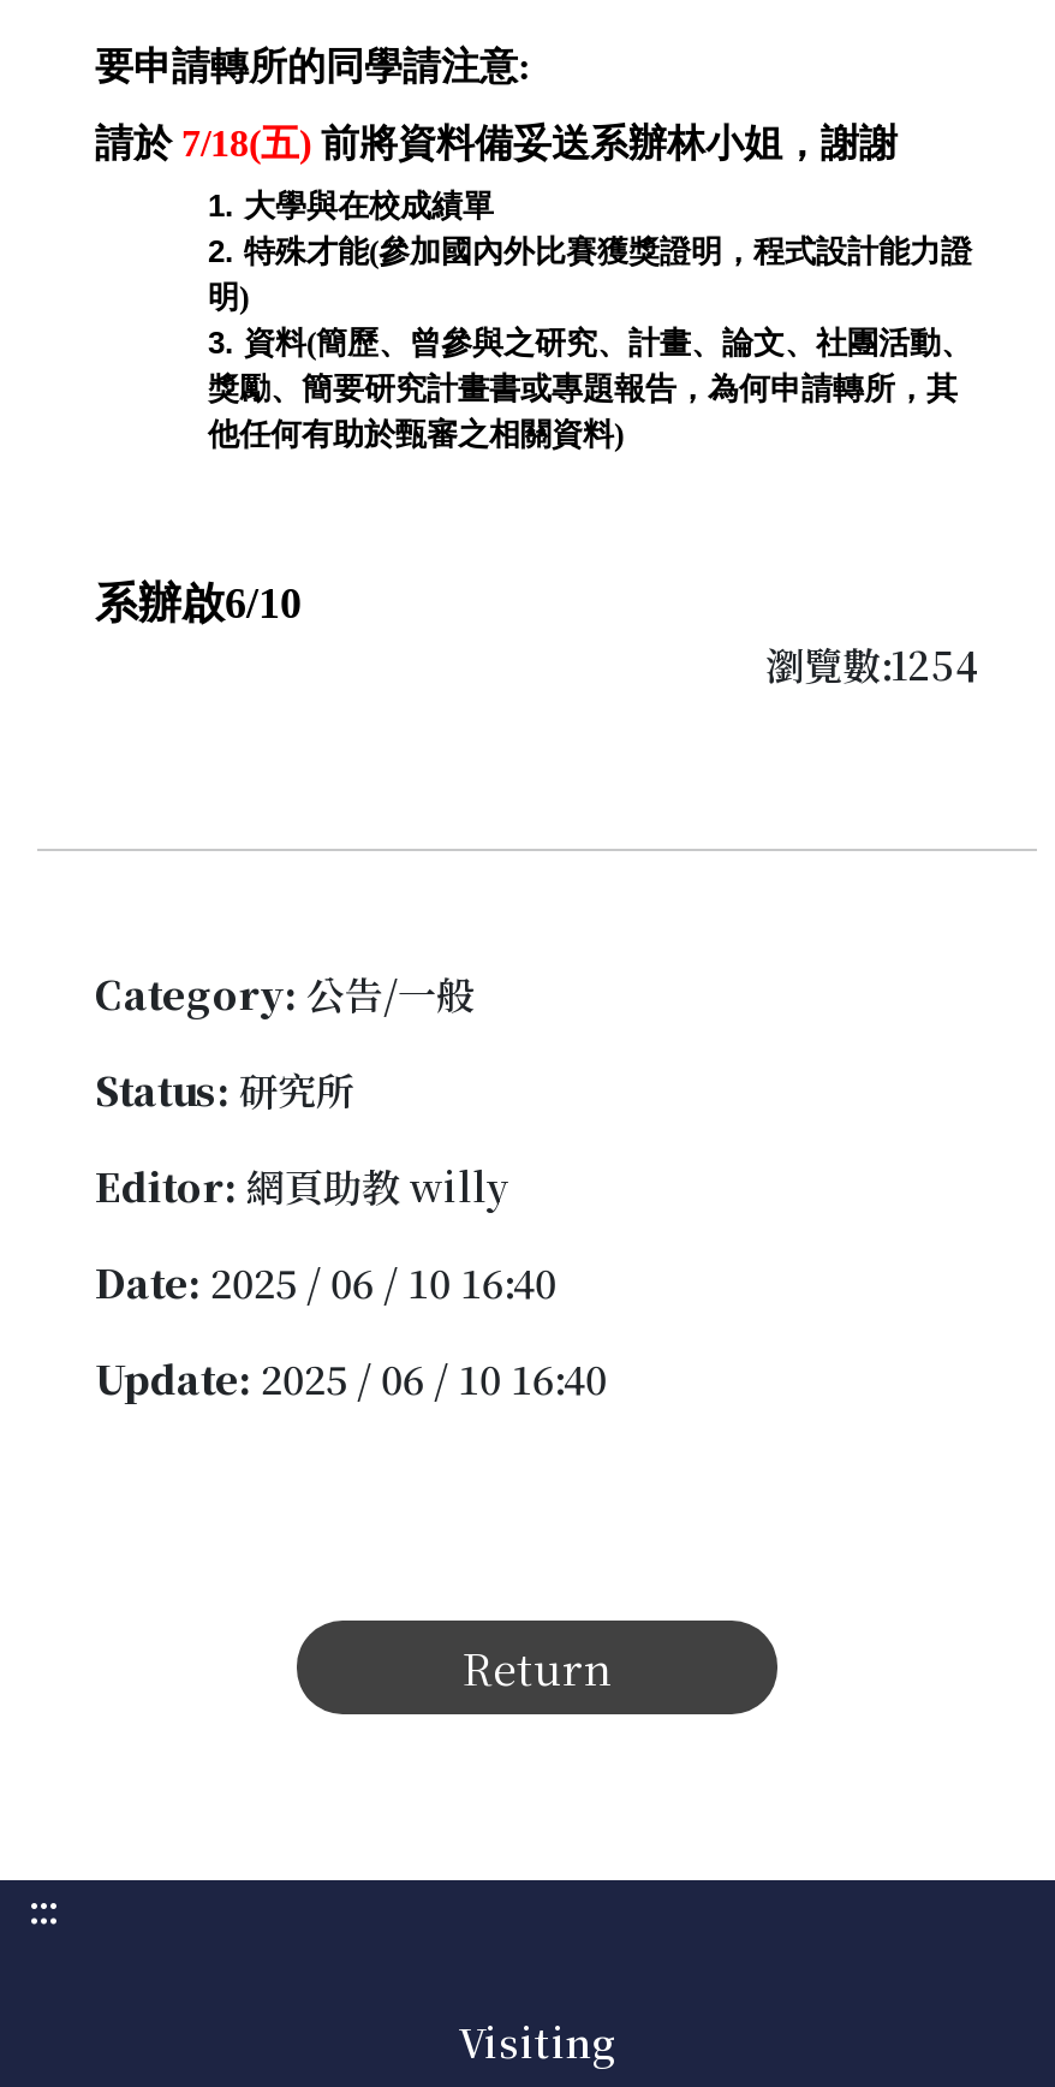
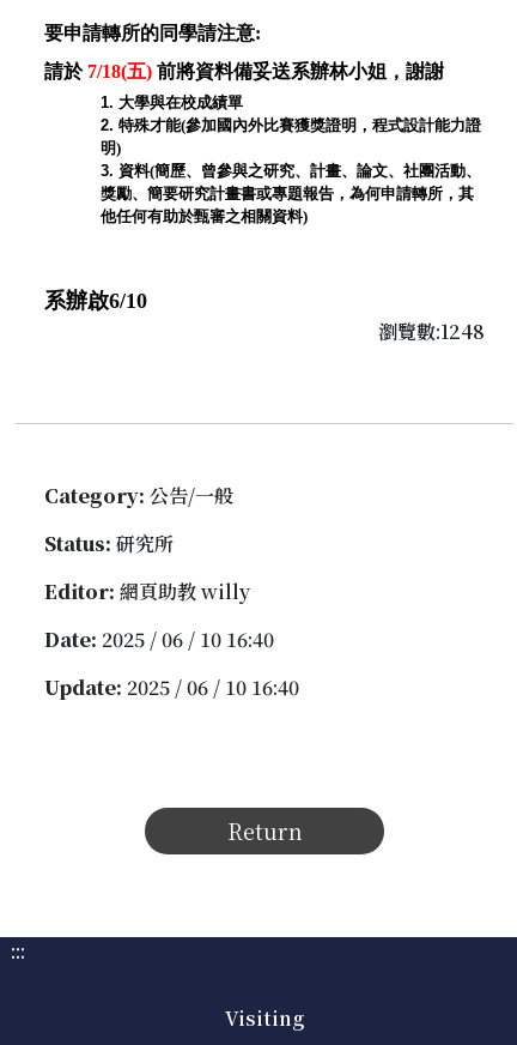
[765,637,979,692] 瀏覽數:1254 -> [378,318,485,345] 瀏覽數:1248

